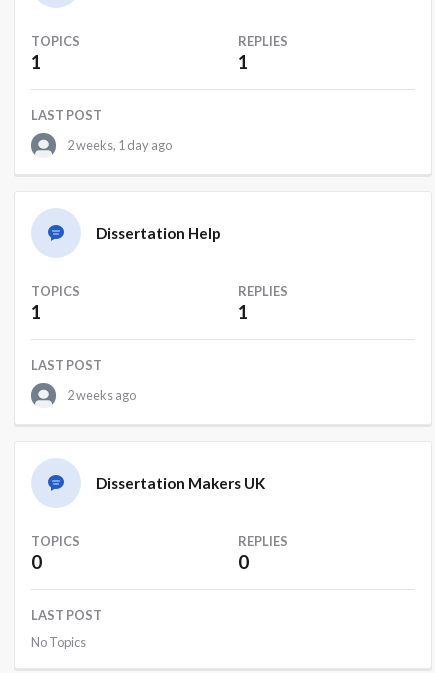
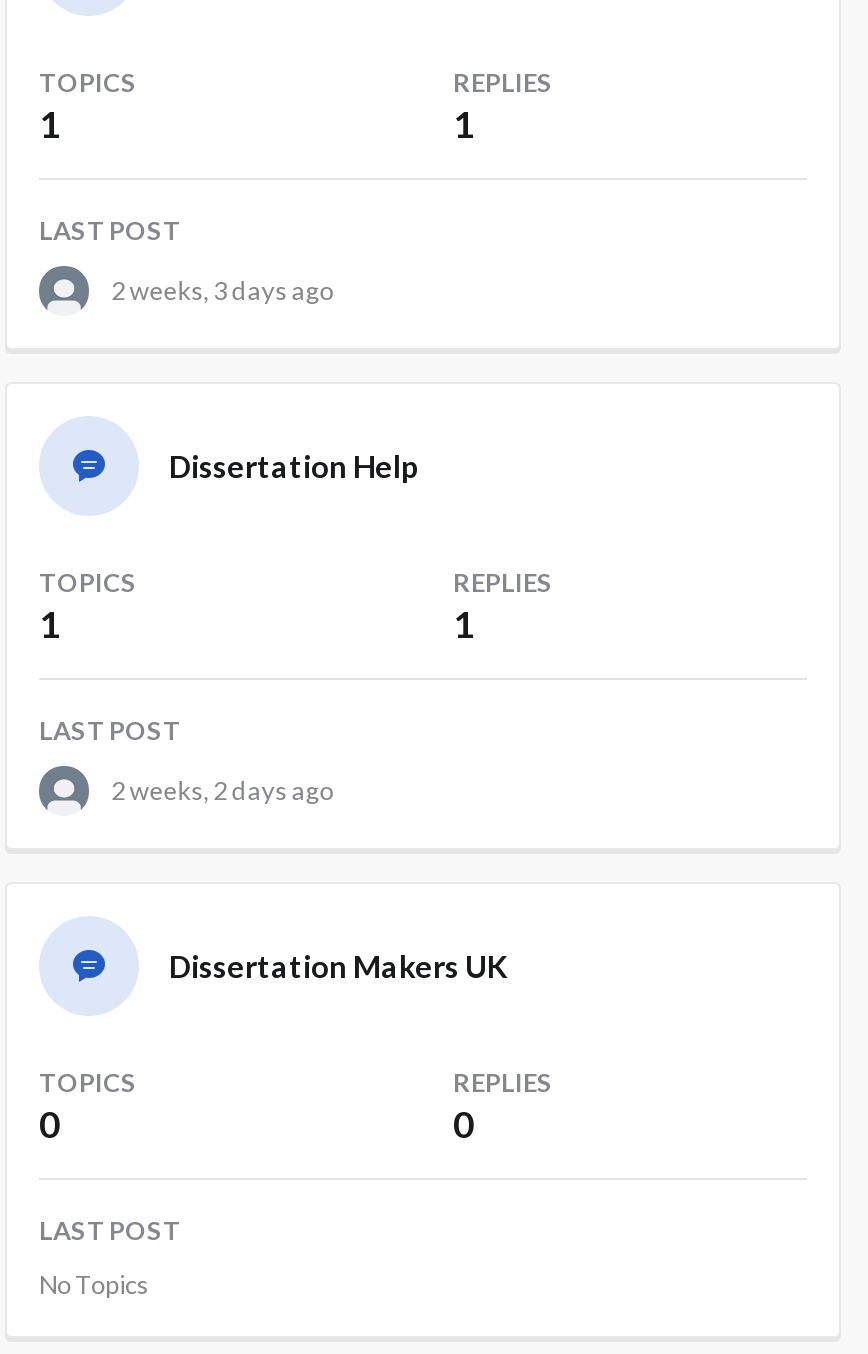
[67,136,172,152] 2 weeks, 1 day ago -> [111,273,333,305] 2 weeks, 3 days ago
[67,386,136,402] 2 weeks ago -> [111,773,333,805] 2 weeks, 2 days ago

